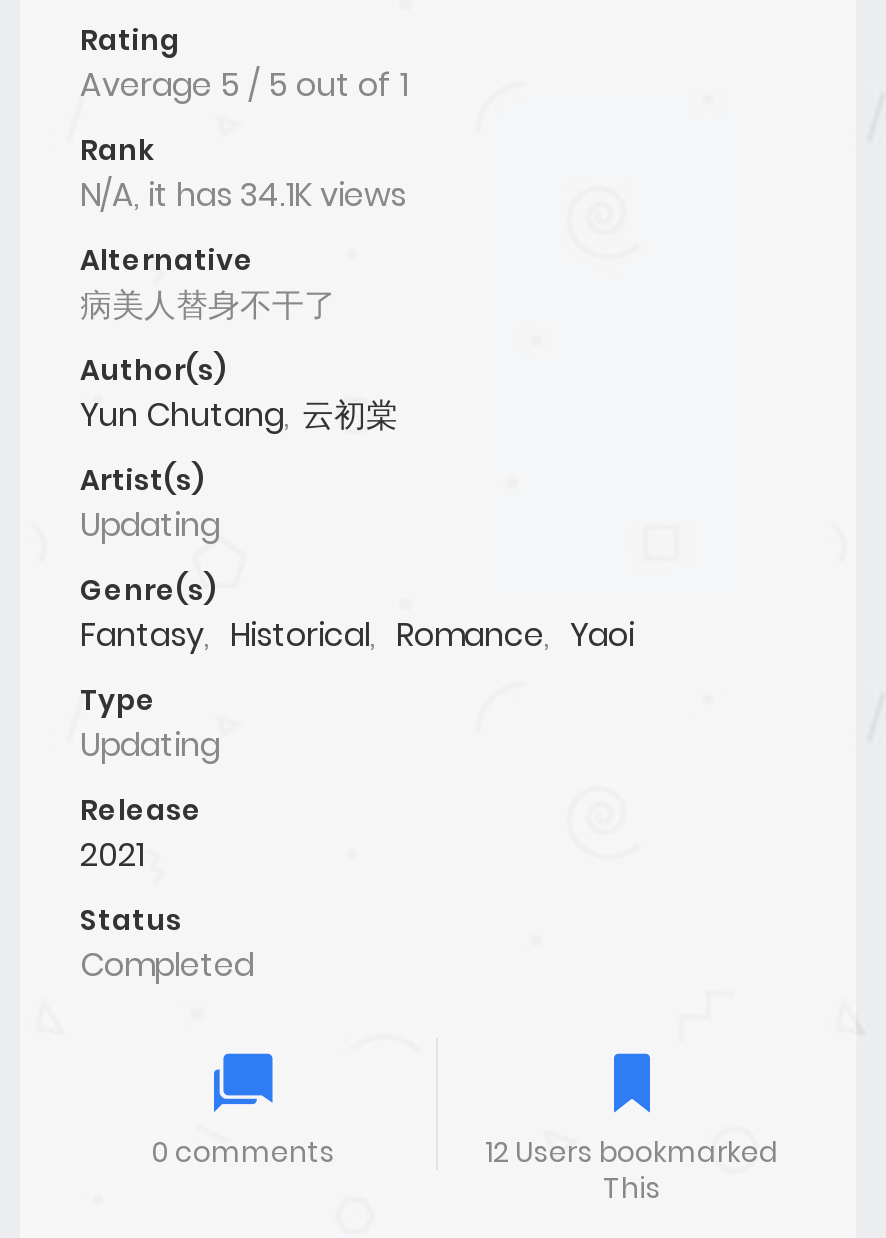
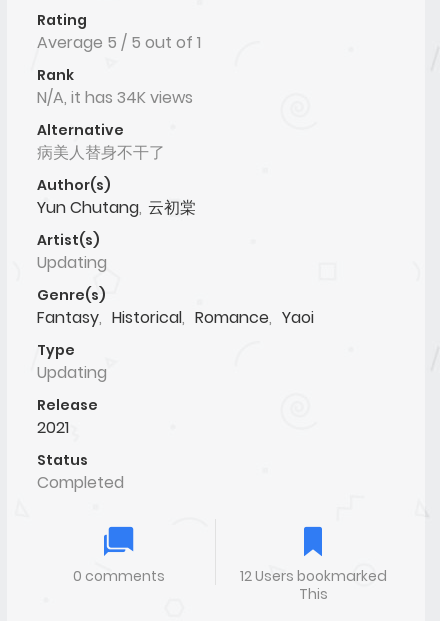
[80,173,406,219] N/A, it has 34.1K views -> [37,86,193,109] N/A, it has 34K views

